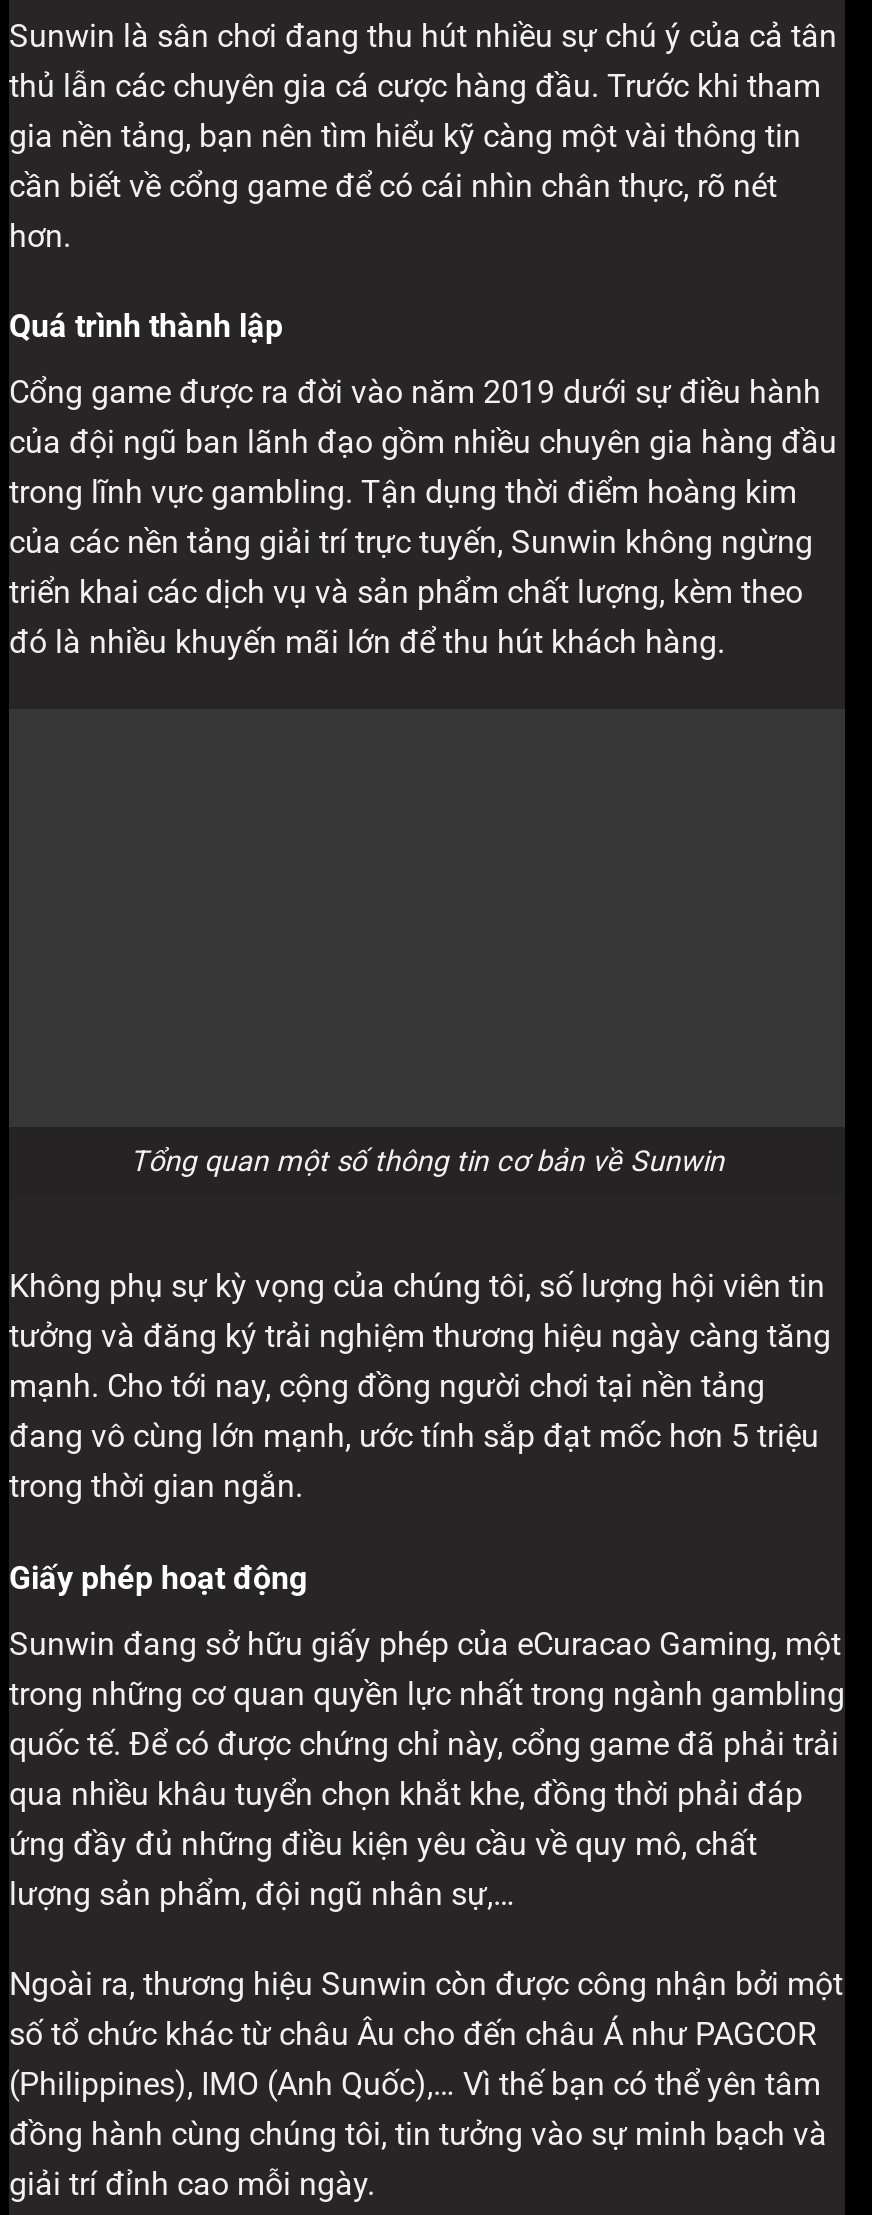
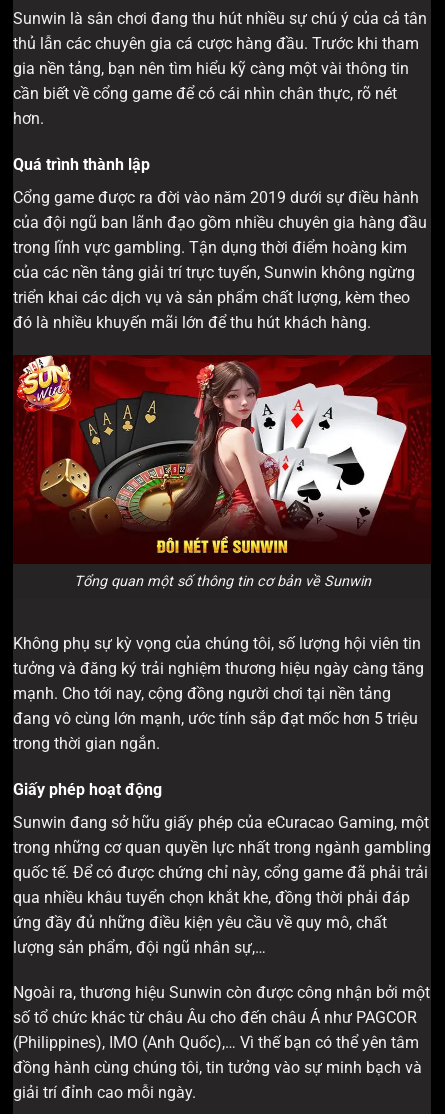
none -> [13,355,431,563] [image]

